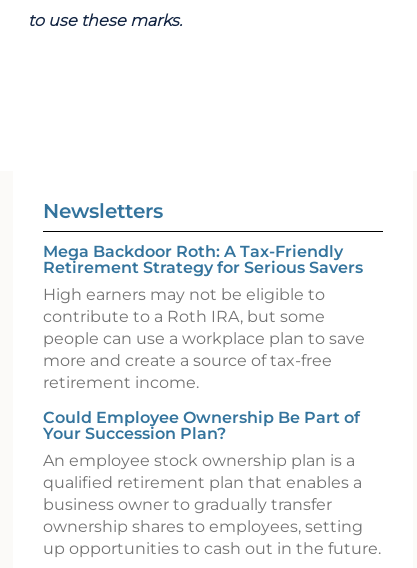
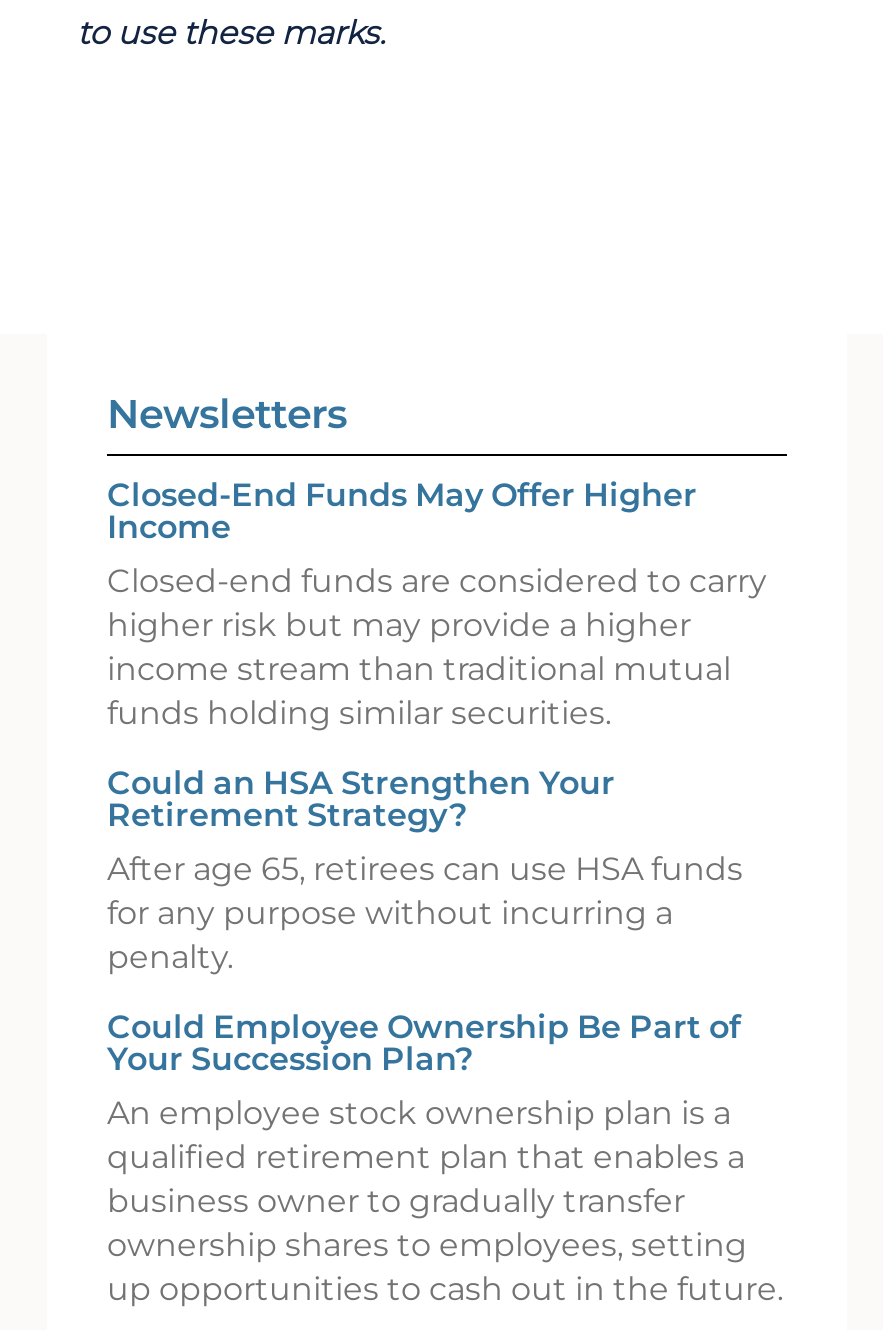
[43,242,365,392] Mega Backdoor Roth: A Tax-Friendly | Retirement Strategy for Serious Savers | High earners may not be eligible to | contribute to a Roth IRA, but some | people can use a workplace plan to save | more and create a source of tax-free | retirement income. -> [107,476,767,976] Closed-End Funds May Offer Higher | Income | Closed-end funds are considered to carry | higher risk but may provide a higher | income stream than traditional mutual | funds holding similar securities. | Could an HSA Strengthen Your | Retirement Strategy? | After age 65, retirees can use HSA funds | for any purpose without incurring a | penalty.

